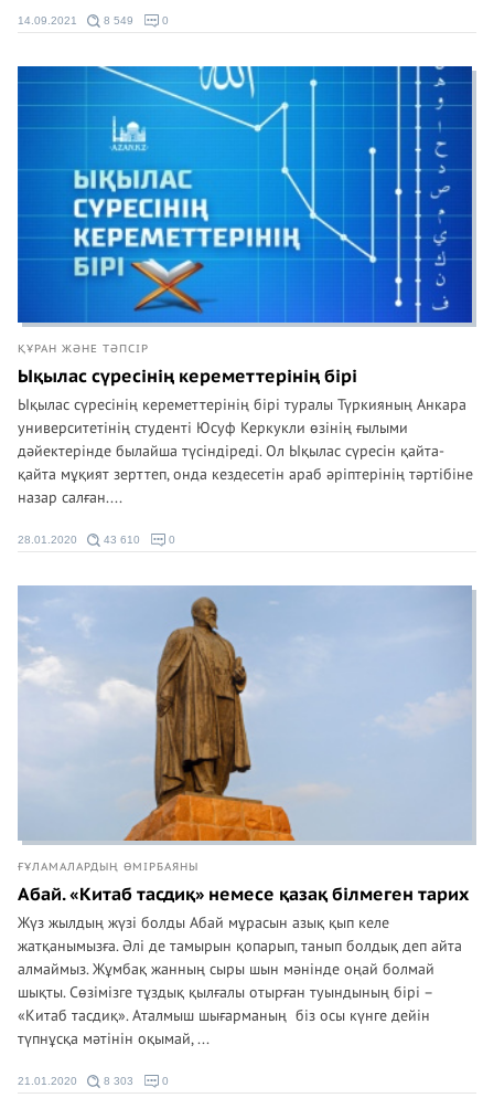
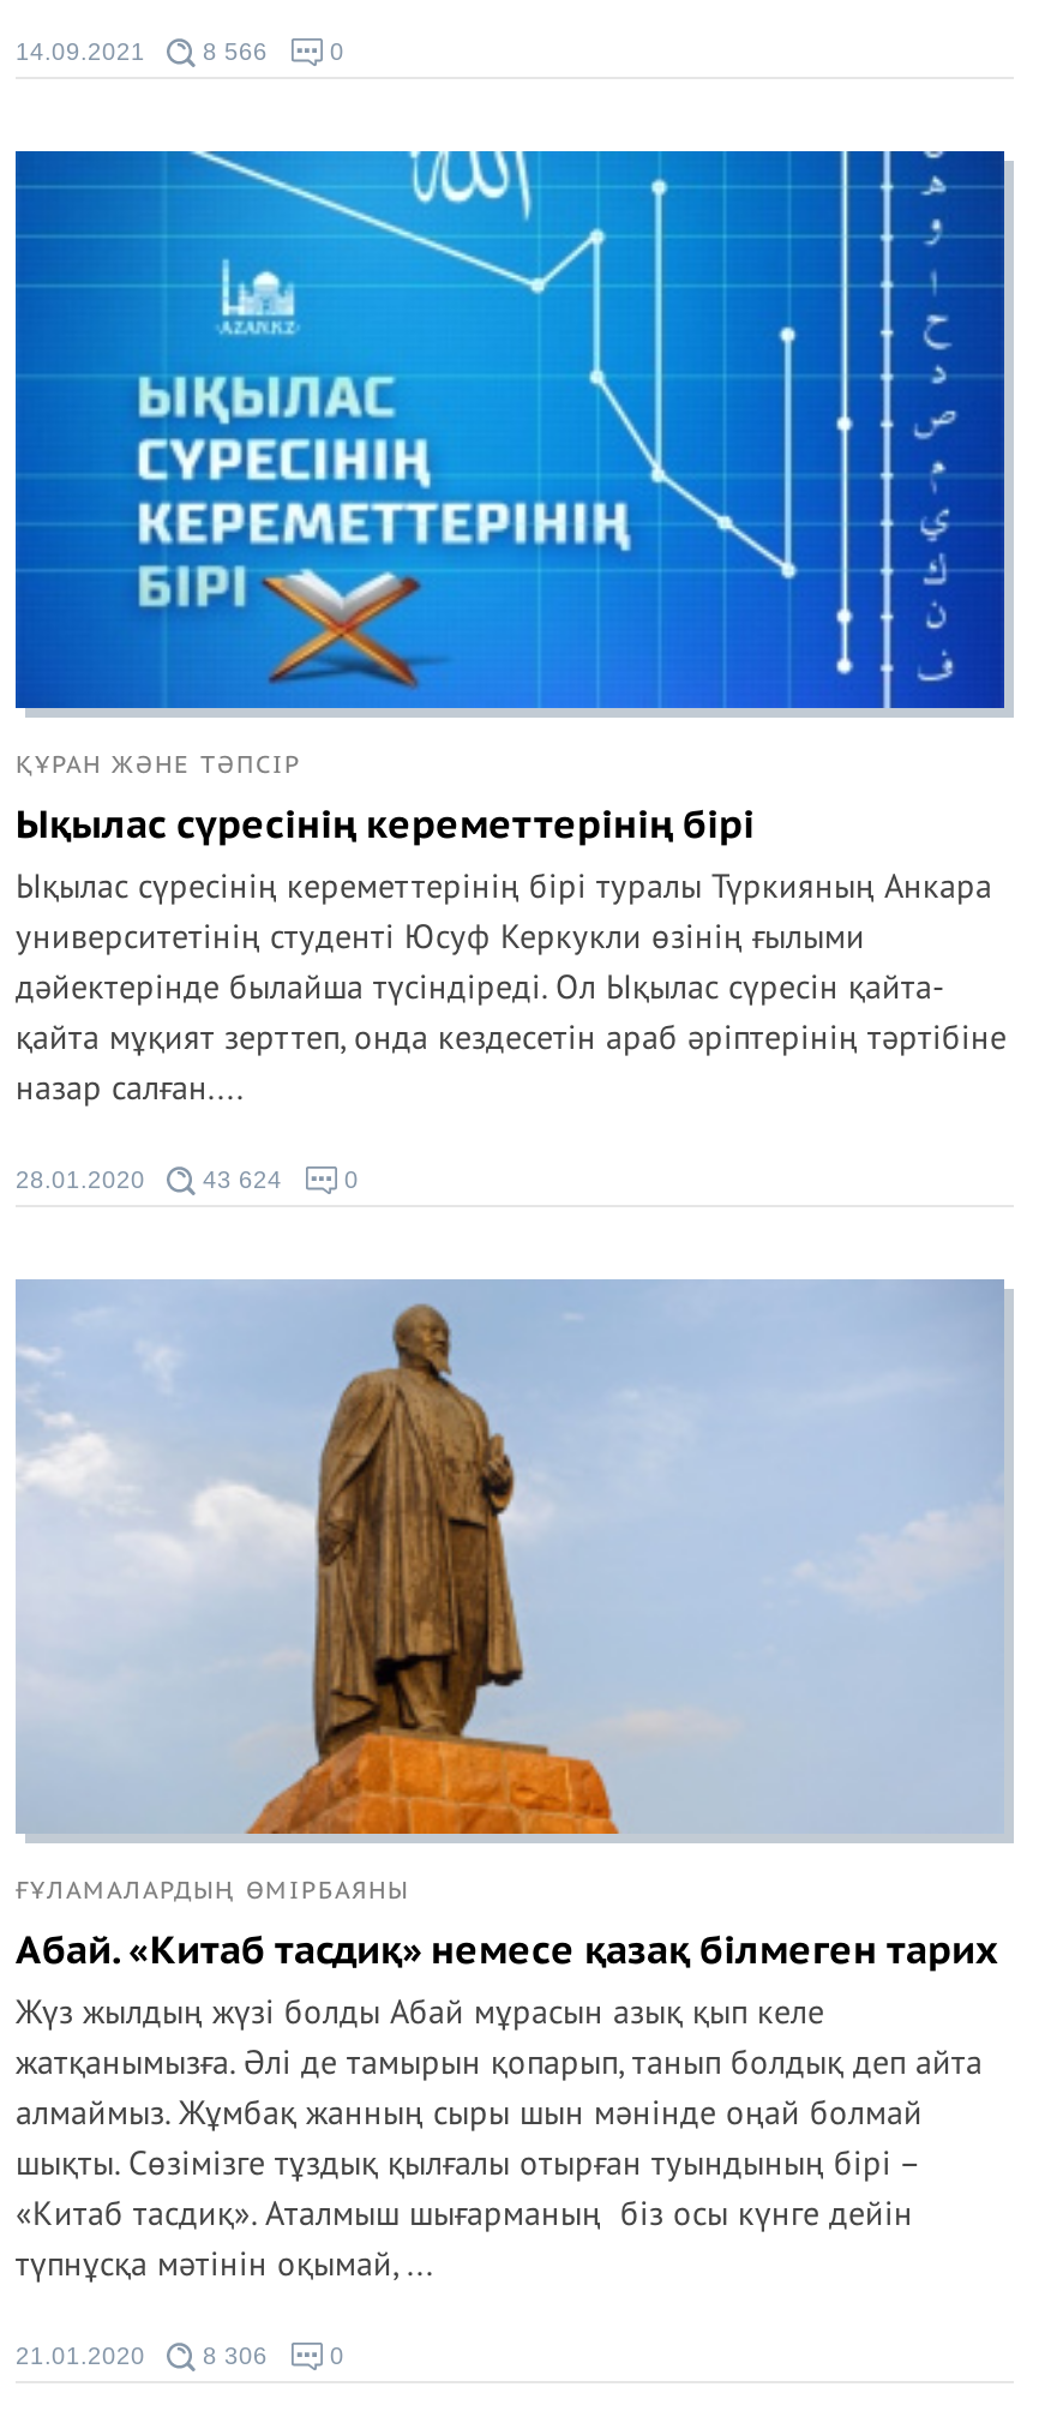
[18,14,133,26] 14.09.2021 8 549 -> [16,38,268,64] 14.09.2021 8 566
[18,533,140,545] 28.01.2020 43 610 -> [16,1165,282,1192] 28.01.2020 43 624
[18,1075,133,1087] 21.01.2020 8 303 -> [16,2343,268,2369] 21.01.2020 8 306

